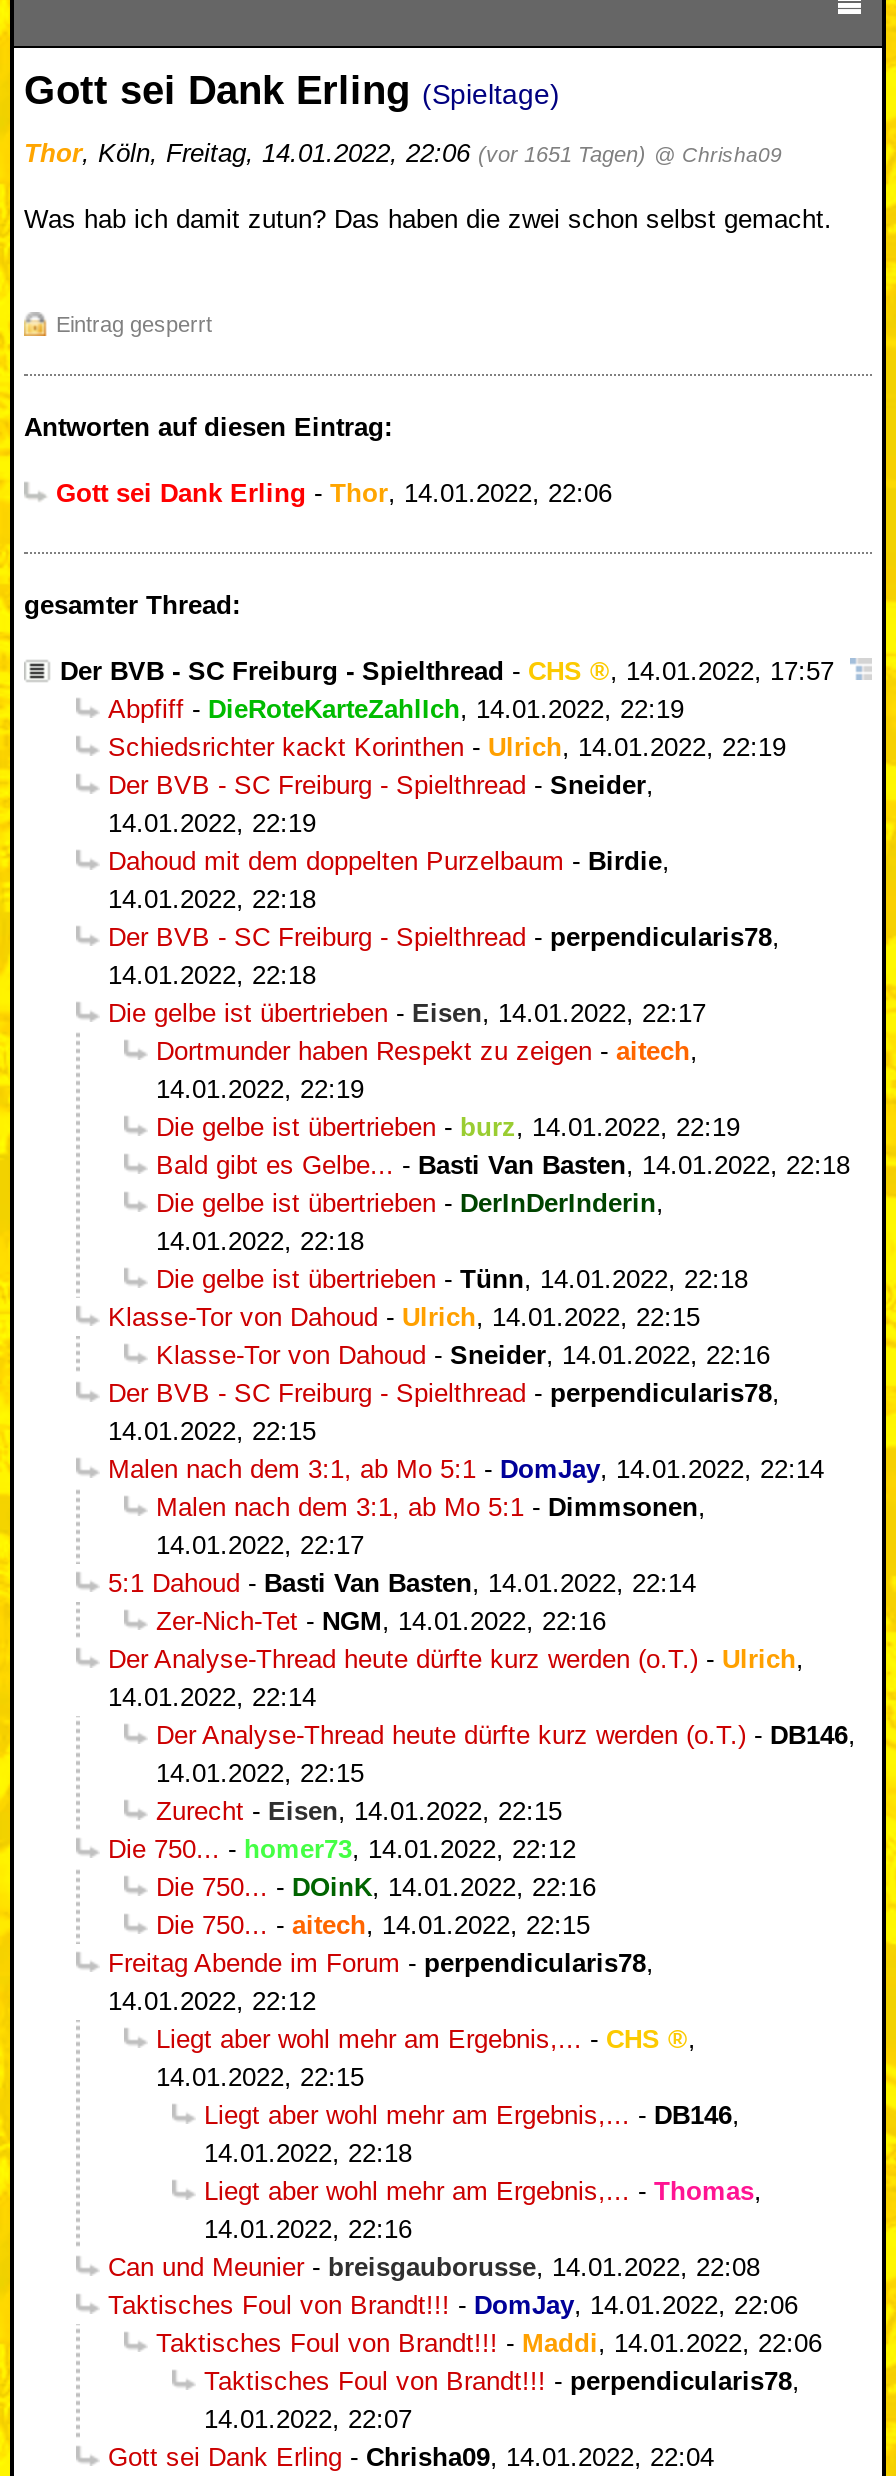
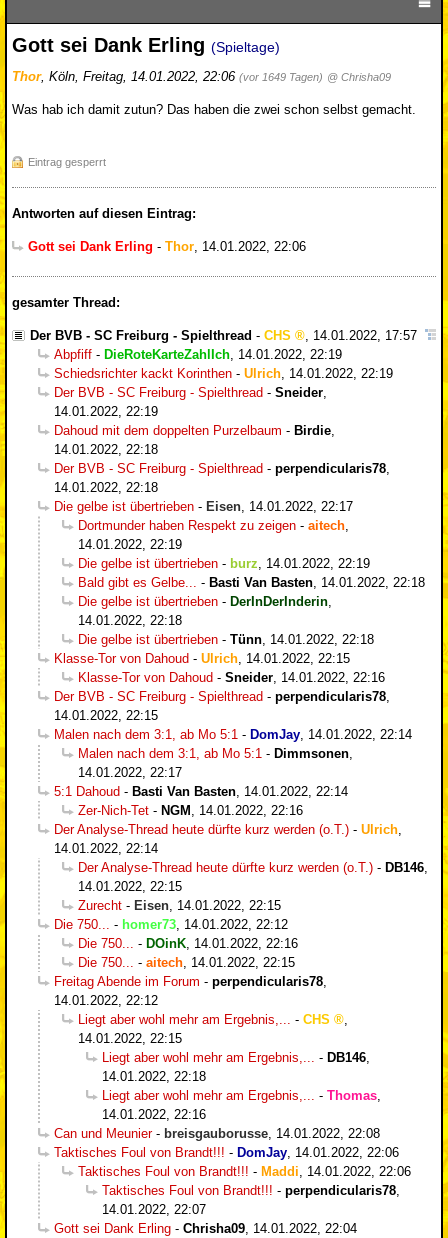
[24,138,782,168] Thor, Köln, Freitag, 14.01.2022, 22:06 (vor 1651 Tagen) @ Chrisha09 -> [12,69,391,84] Thor, Köln, Freitag, 14.01.2022, 22:06 (vor 1649 Tagen) @ Chrisha09

